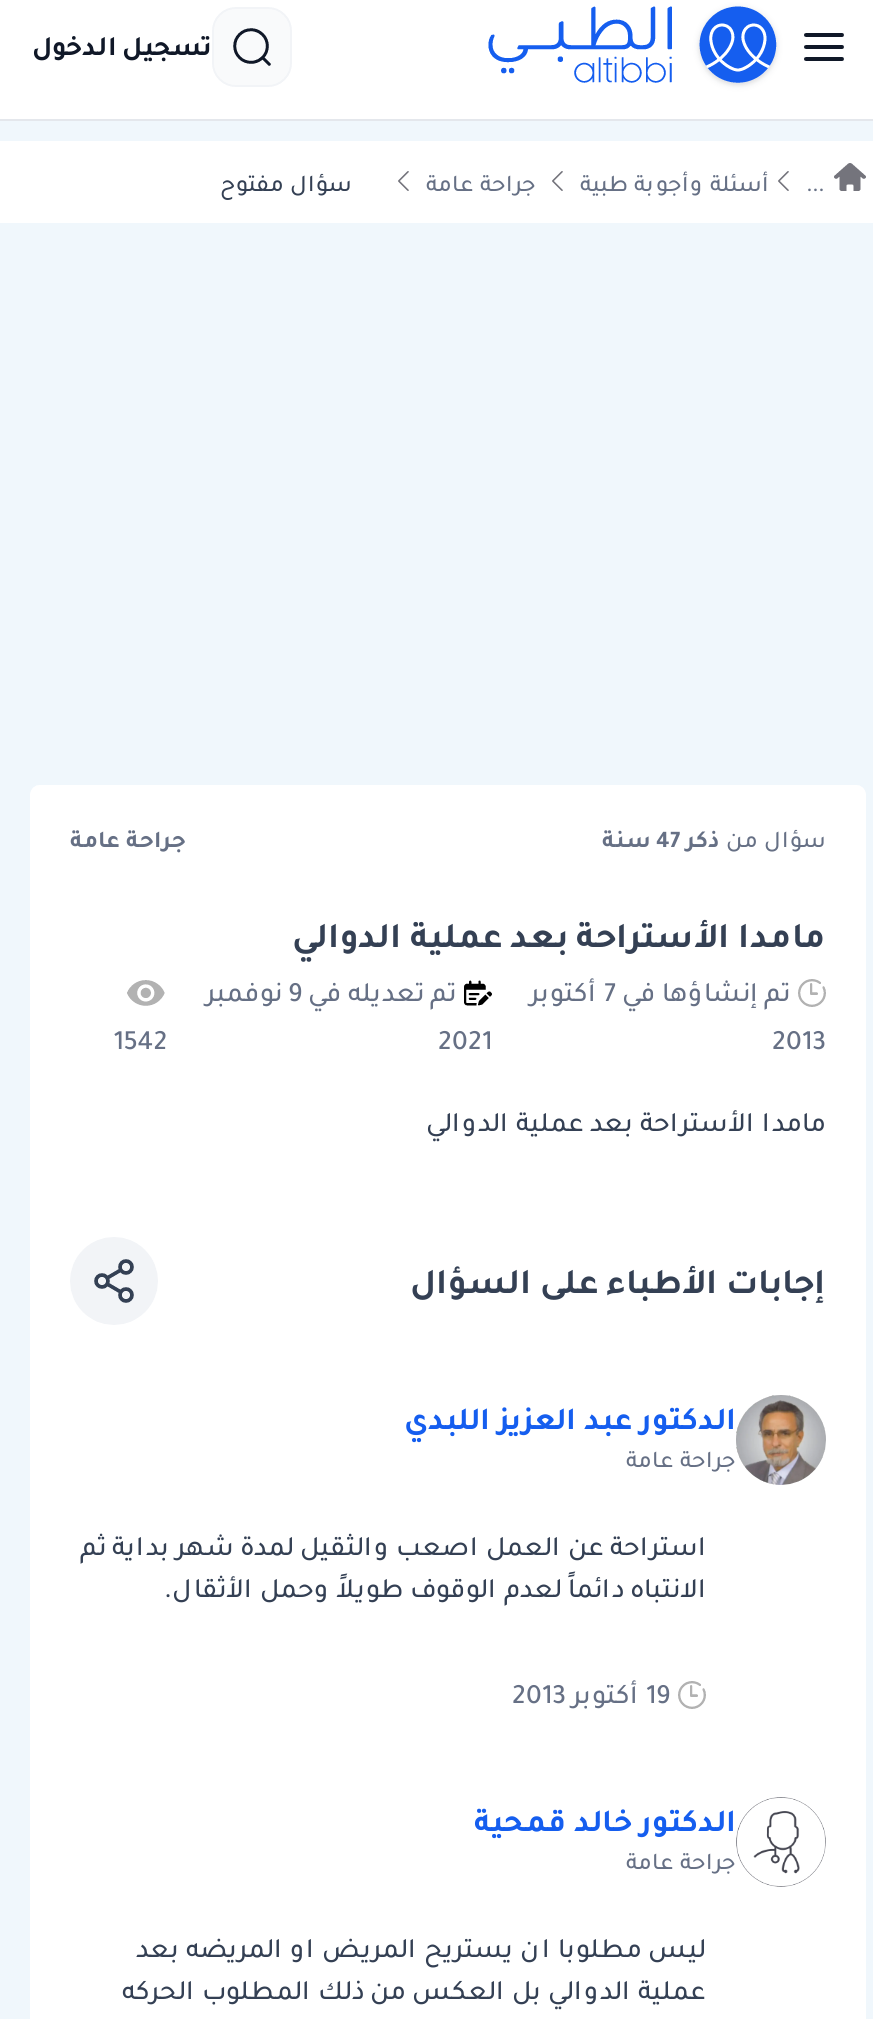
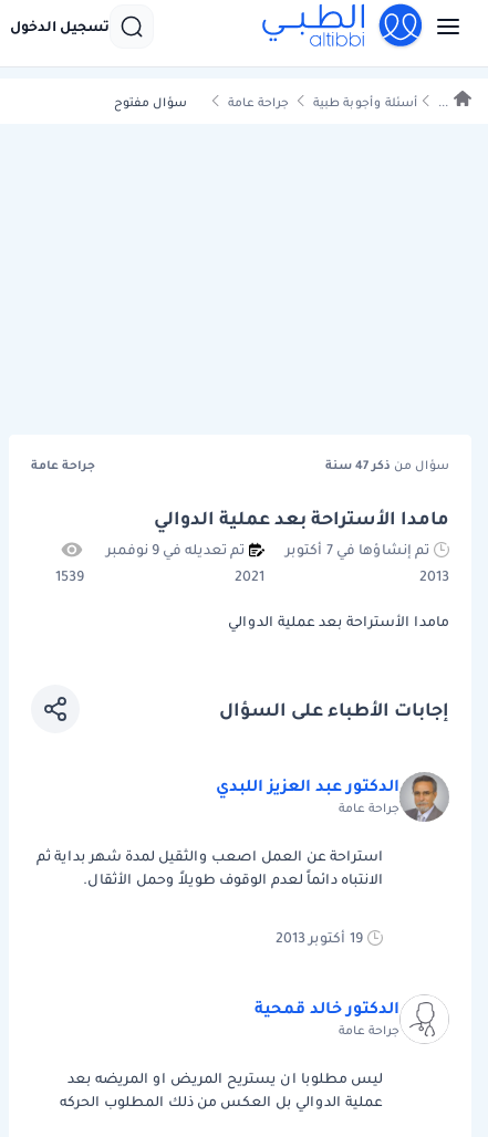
[114,1021,168,1059] 1542 -> [55,565,84,586] 1539

